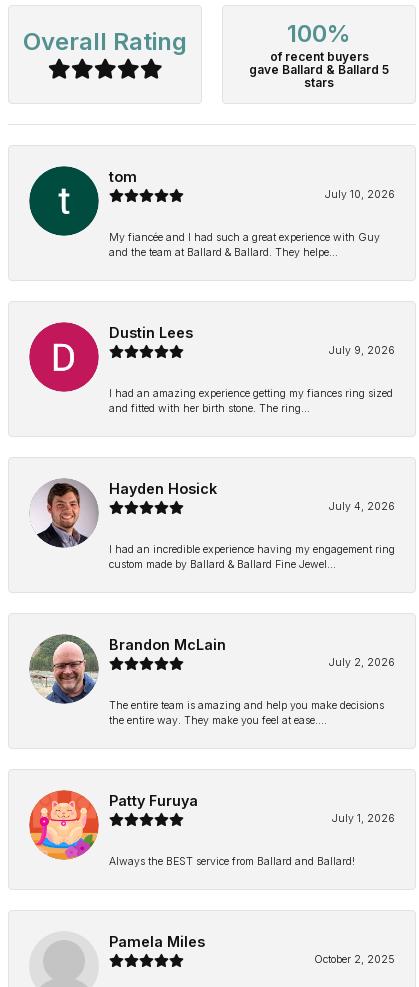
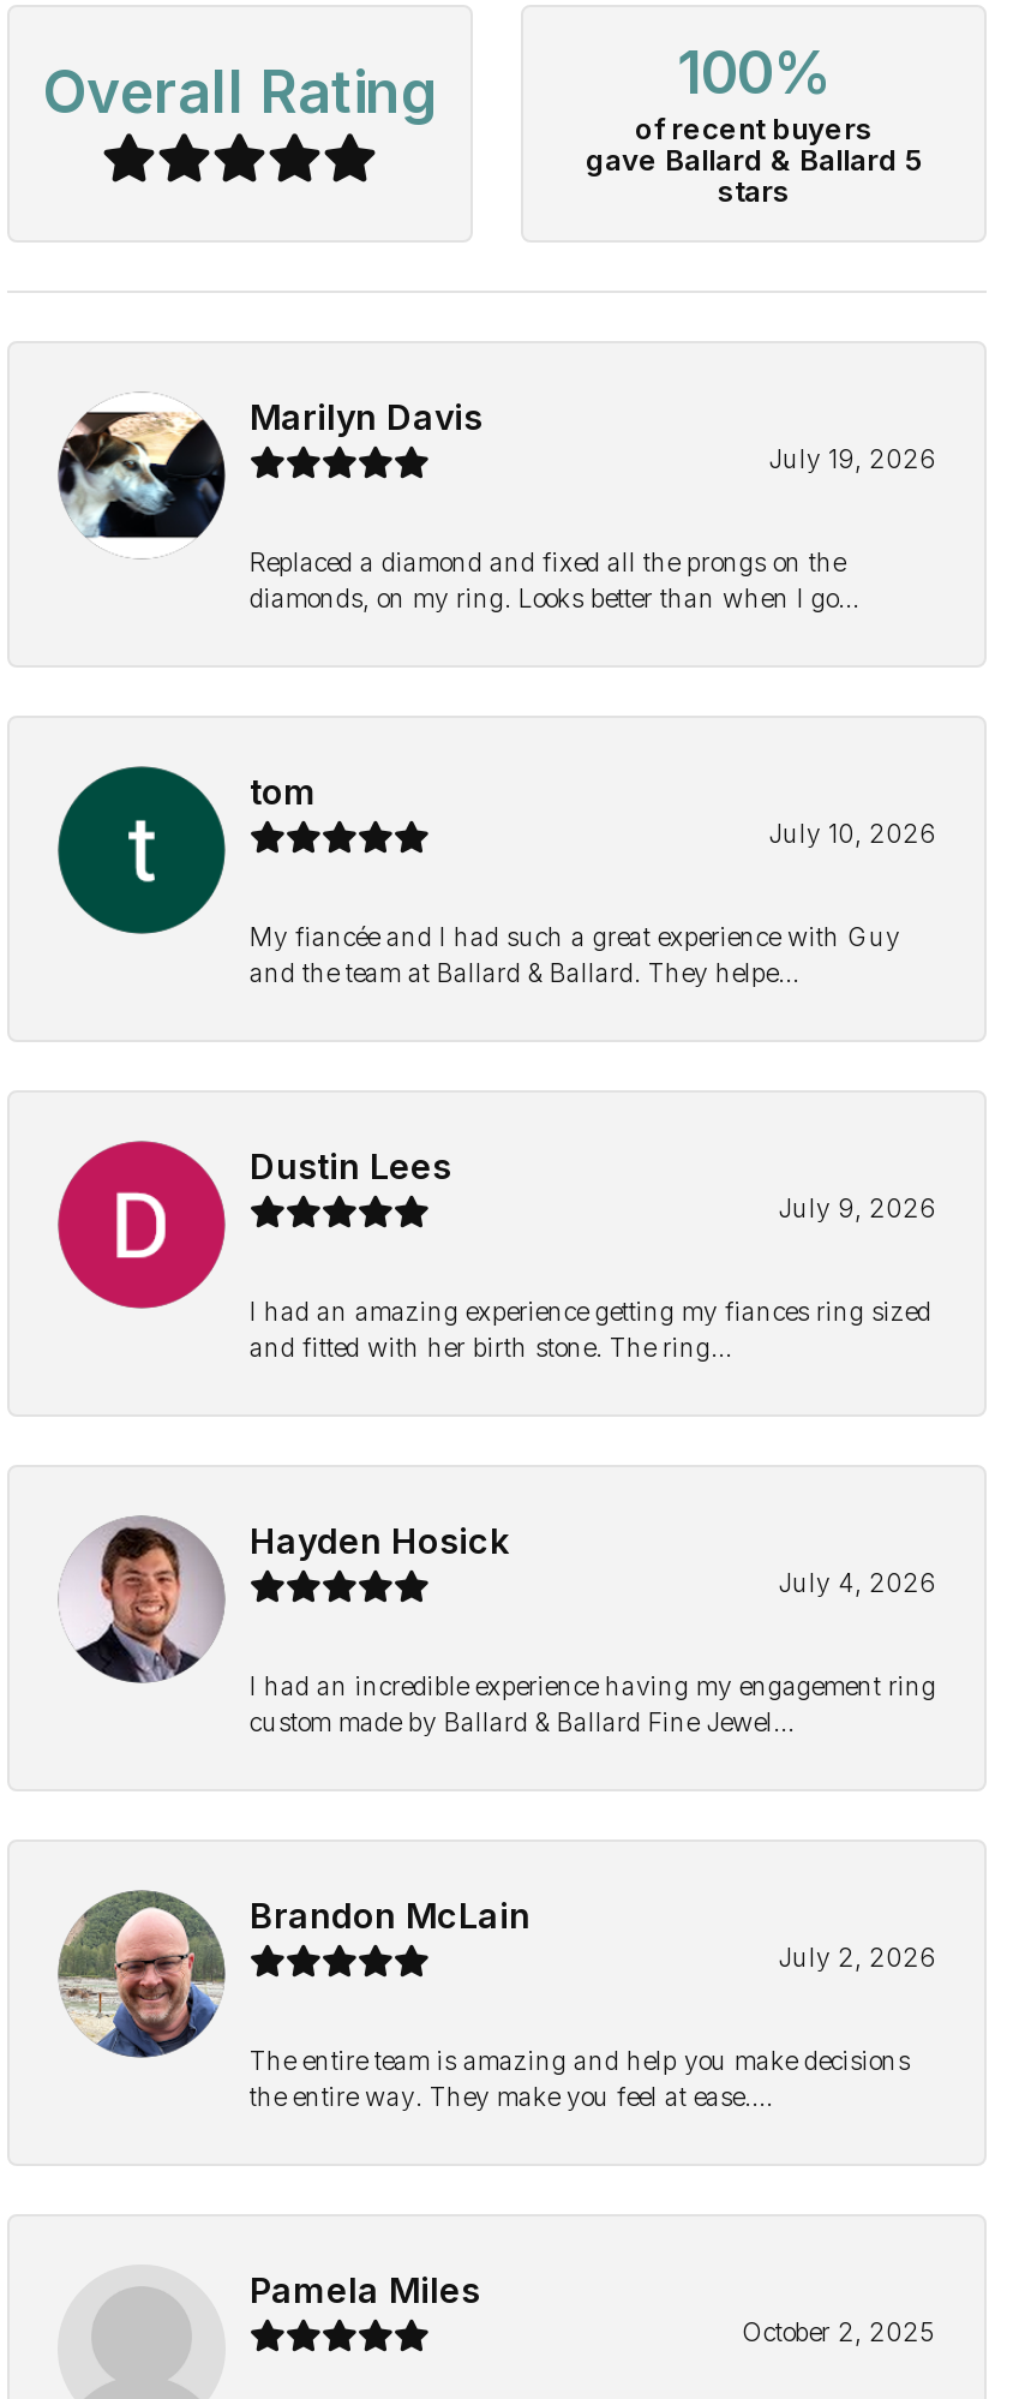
none -> [58,396,936,615] [image] | Marilyn Davis | July 19, 2026 | Replaced a diamond and fixed all the prongs on the | diamonds, on my ring. Looks better than when I go...
moved [30,168,395,727] -> [60,771,936,2113]: [image] | tom | July 10, 2026 | ... | The entire team is amazing and help you make decisions | the entire way. They make you feel at ease....
[29,790,395,868] [image] | Patty Furuya | July 1, 2026 | Always the BEST service from Ballard and Ballard! -> none

